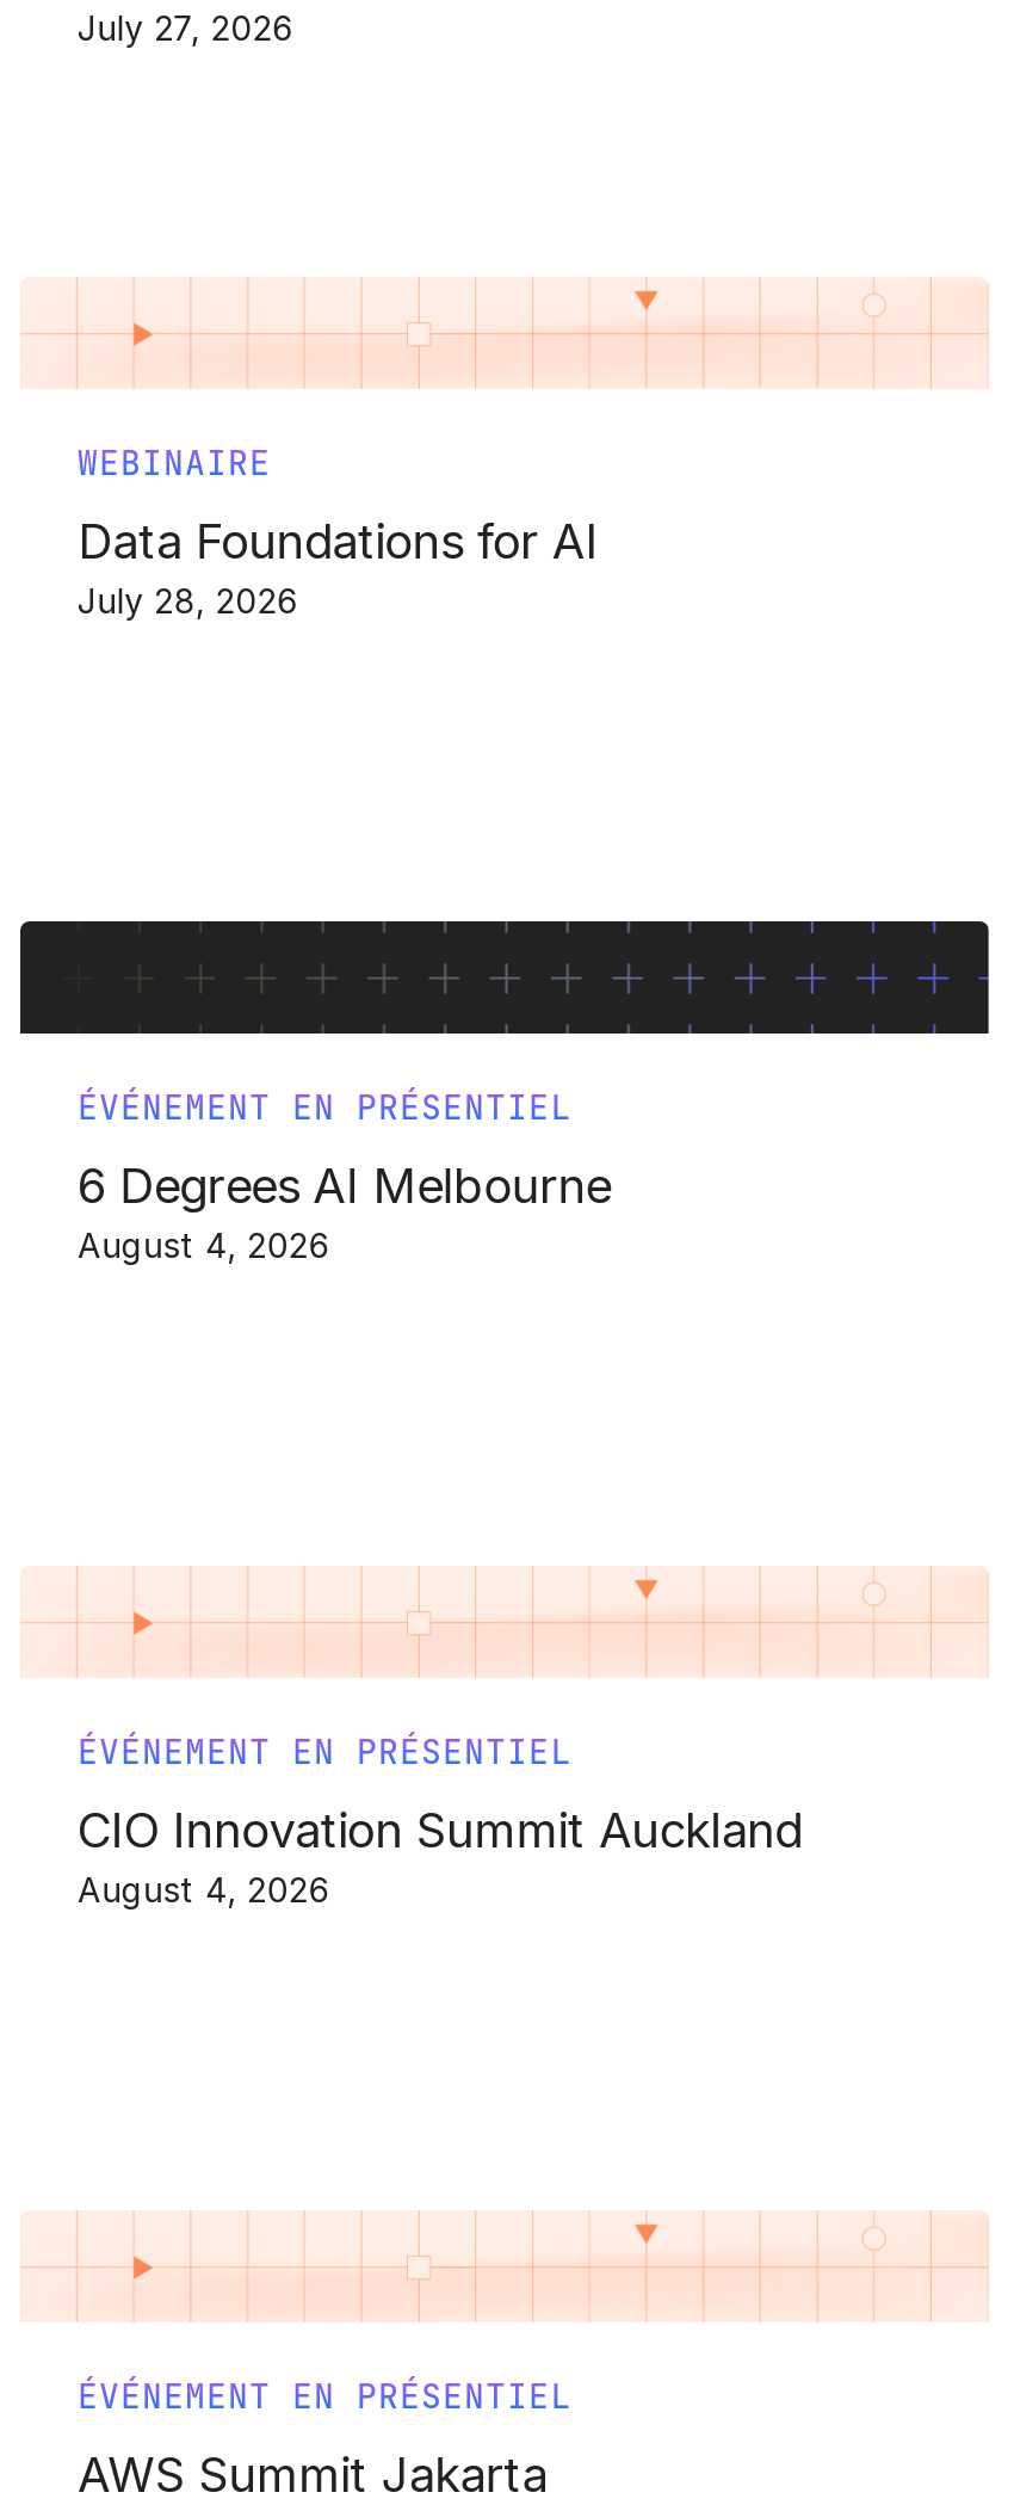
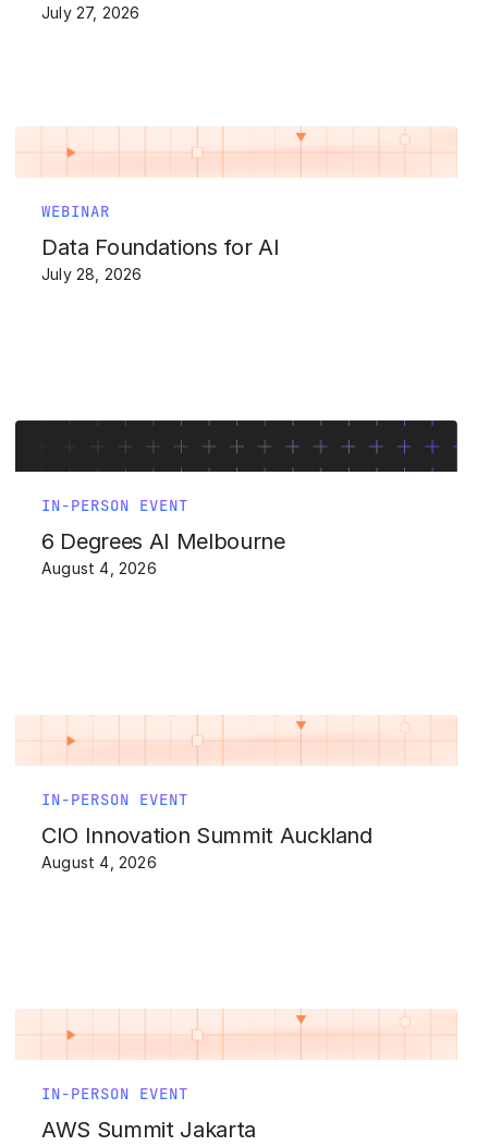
[78,442,271,485] WEBINAIRE -> [41,202,110,221] WEBINAR
[78,1086,571,1129] ÉVÉNEMENT EN PRÉSENTIEL -> [41,496,188,515] IN-PERSON EVENT
[78,1730,571,1773] ÉVÉNEMENT EN PRÉSENTIEL -> [41,790,188,809] IN-PERSON EVENT
[78,2375,571,2418] ÉVÉNEMENT EN PRÉSENTIEL -> [41,1084,188,1104] IN-PERSON EVENT

